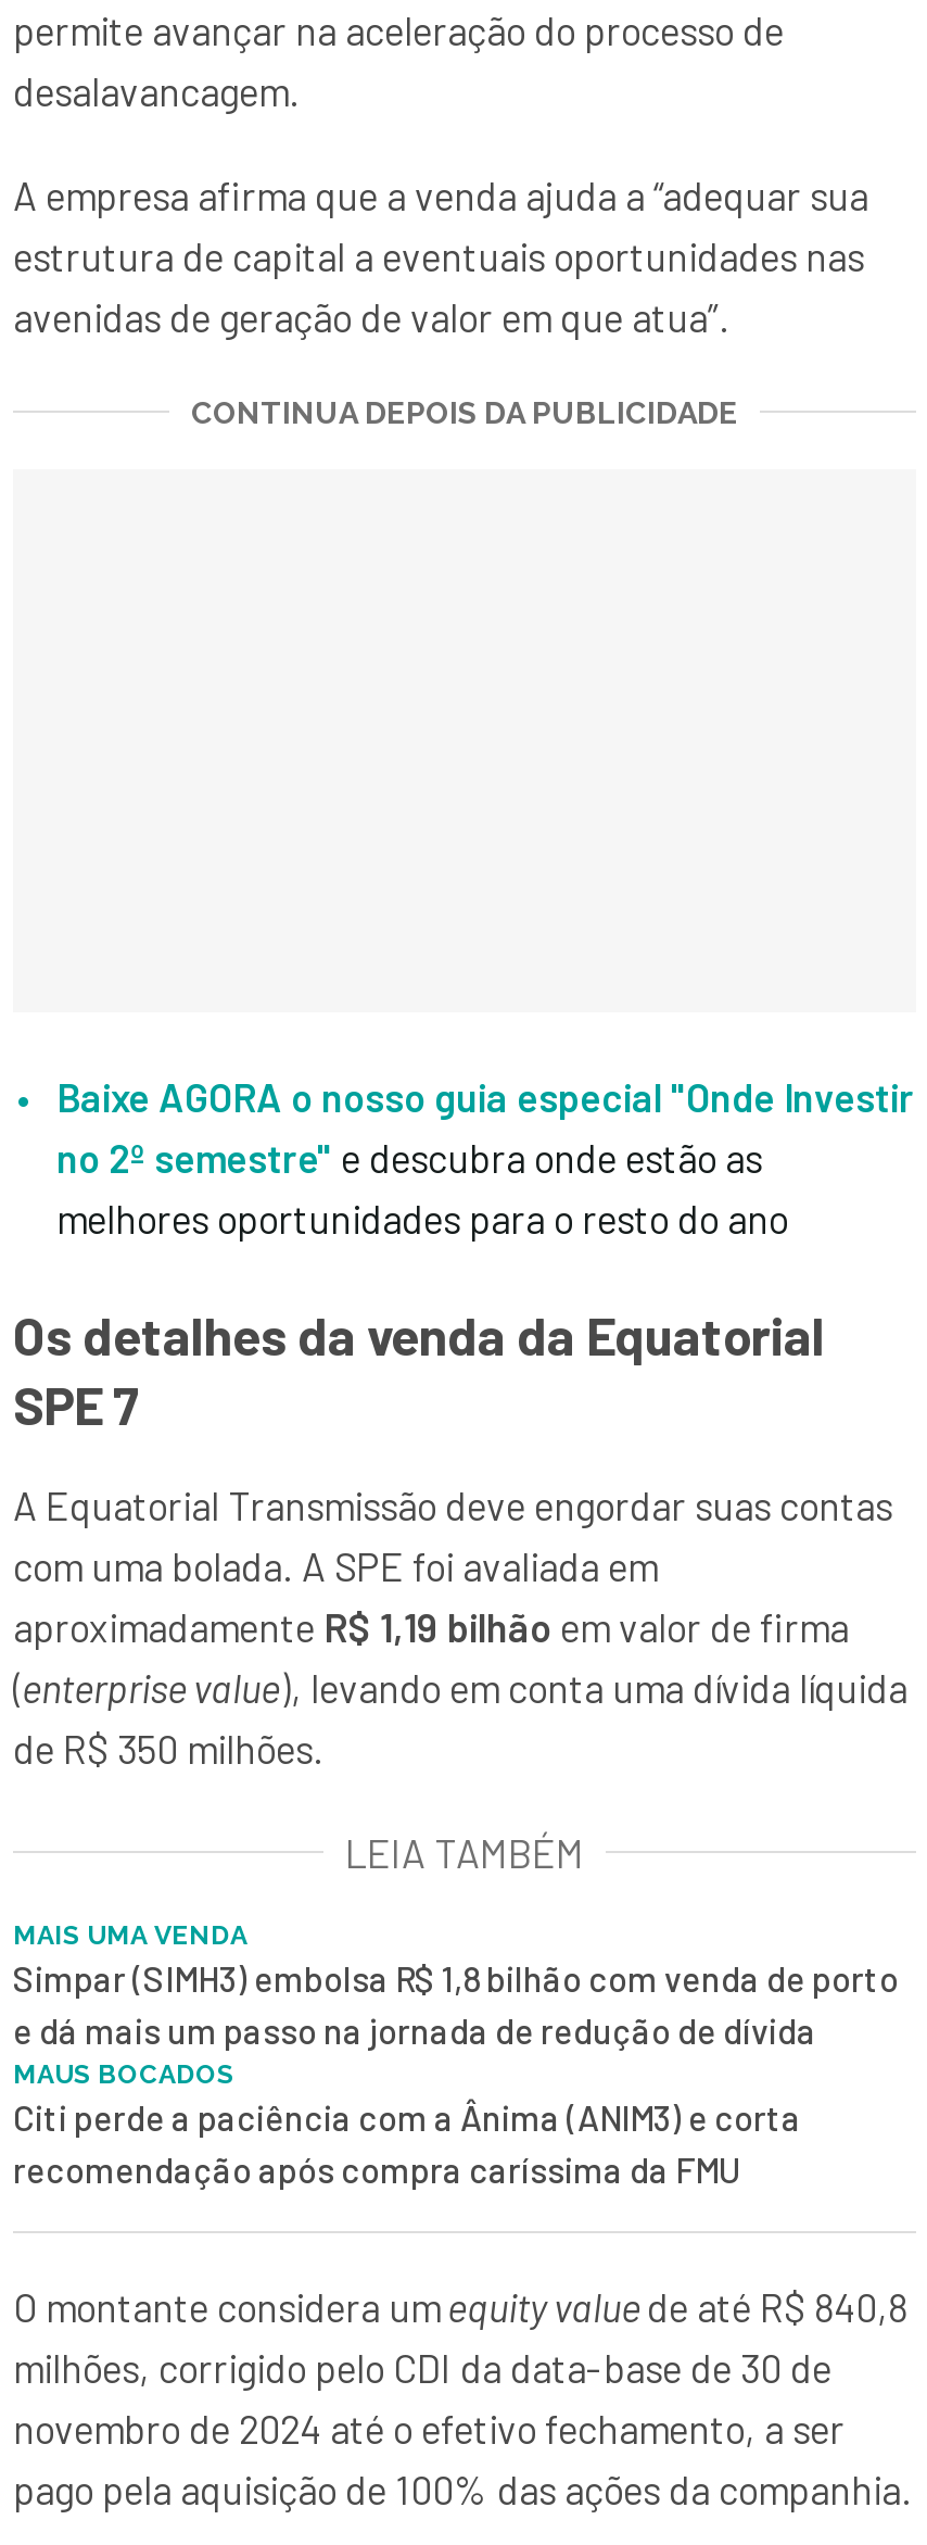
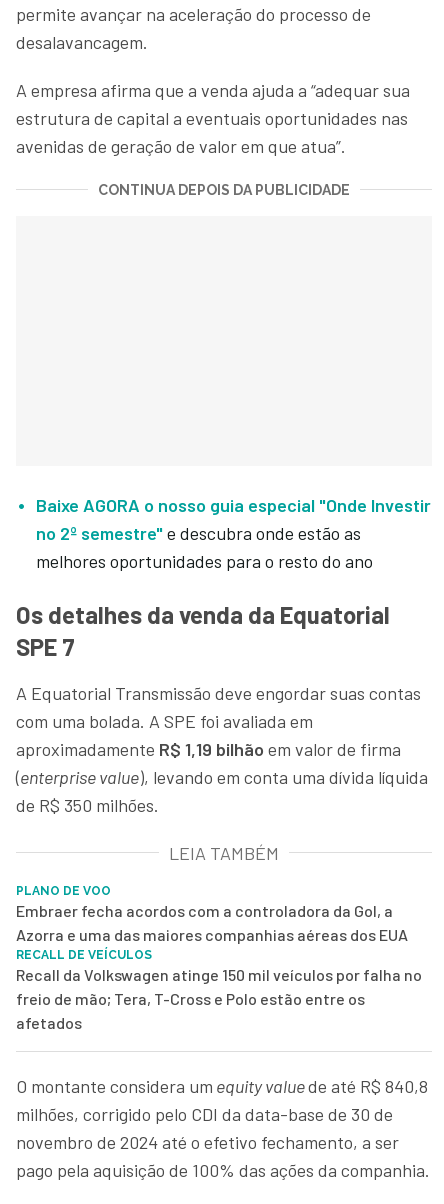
[13,1920,899,2190] MAIS UMA VENDA | Simpar (SIMH3) embolsa R$ 1,8 bilhão com venda de porto | e dá mais um passo na jornada de redução de dívida | MAUS BOCADOS | Citi perde a paciência com a Ânima (ANIM3) e corta | recomendação após compra caríssima da FMU -> [16,884,422,1032] PLANO DE VOO | Embraer fecha acordos com a controladora da Gol, a | Azorra e uma das maiores companhias aéreas dos EUA | RECALL DE VEÍCULOS | Recall da Volkswagen atinge 150 mil veículos por falha no | freio de mão; Tera, T-Cross e Polo estão entre os | afetados

